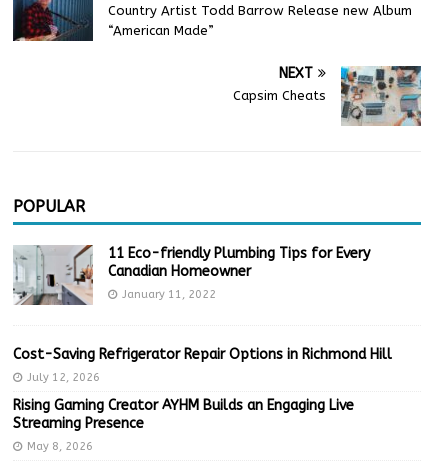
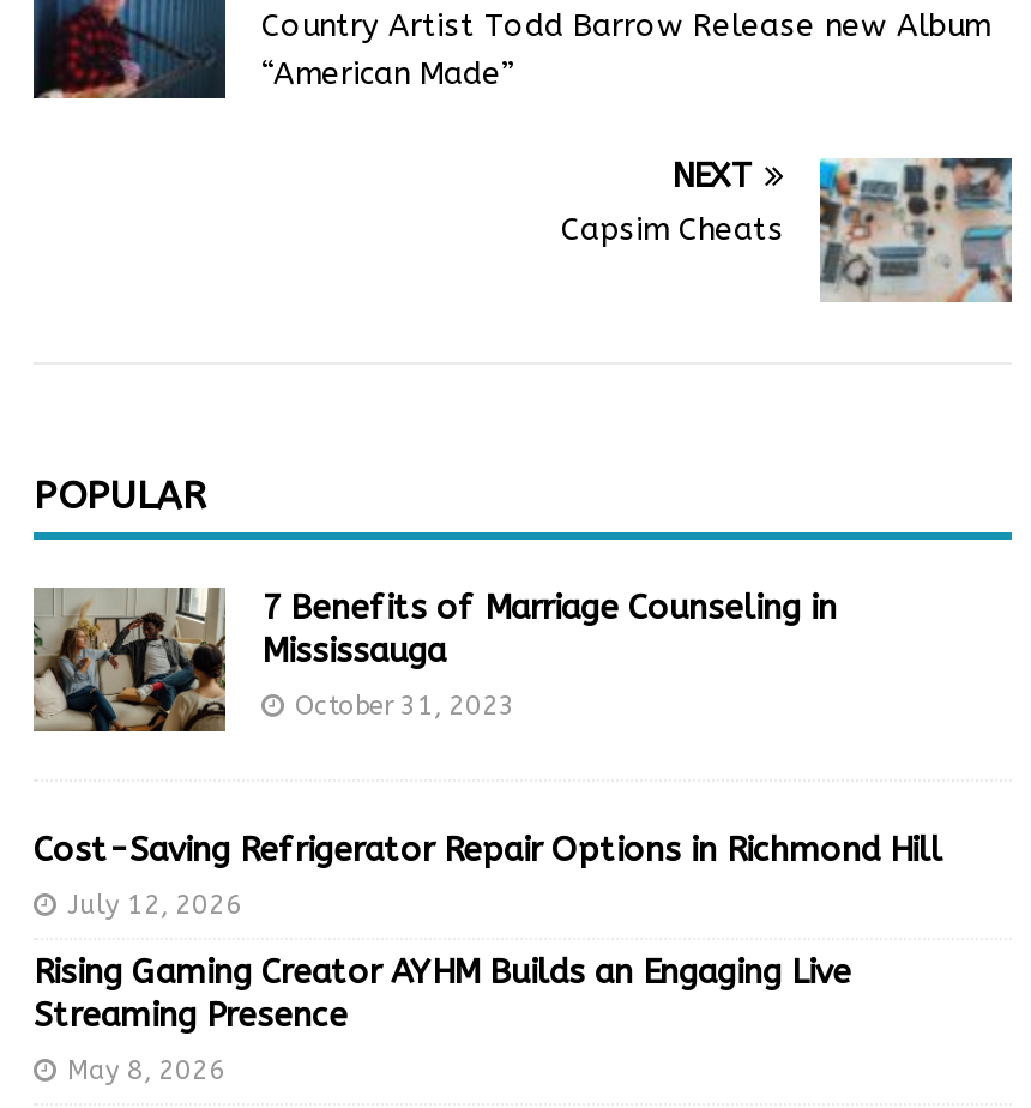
[13,245,370,306] [image] | 11 Eco-friendly Plumbing Tips for Every | Canadian Homeowner -> [31,587,837,734] [image] | 7 Benefits of Marriage Counseling in | Mississauga
[122,288,216,301] January 11, 2022 -> [295,690,515,722] October 31, 2023

